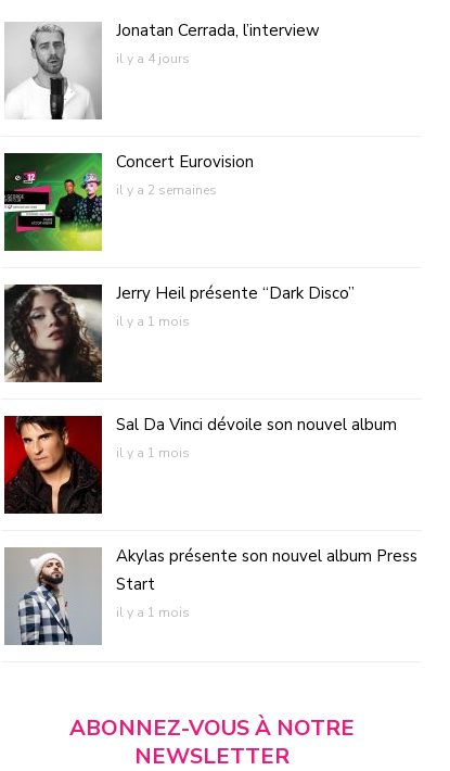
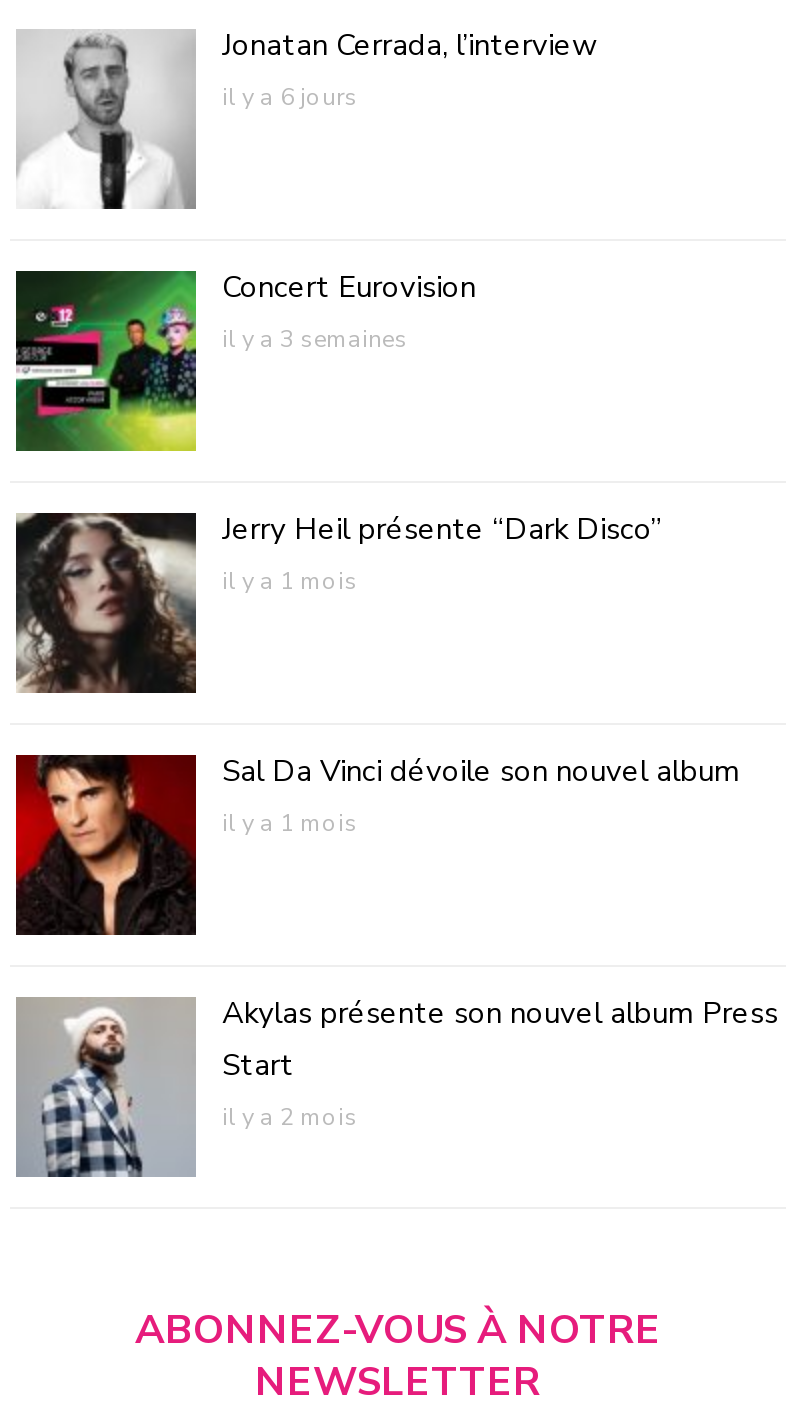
[116,50,190,67] il y a 4 jours -> [222,80,358,112] il y a 6 jours
[116,181,217,198] il y a 2 semaines -> [222,322,408,354] il y a 3 semaines
[116,603,190,621] il y a 1 mois -> [222,1100,358,1132] il y a 2 mois

